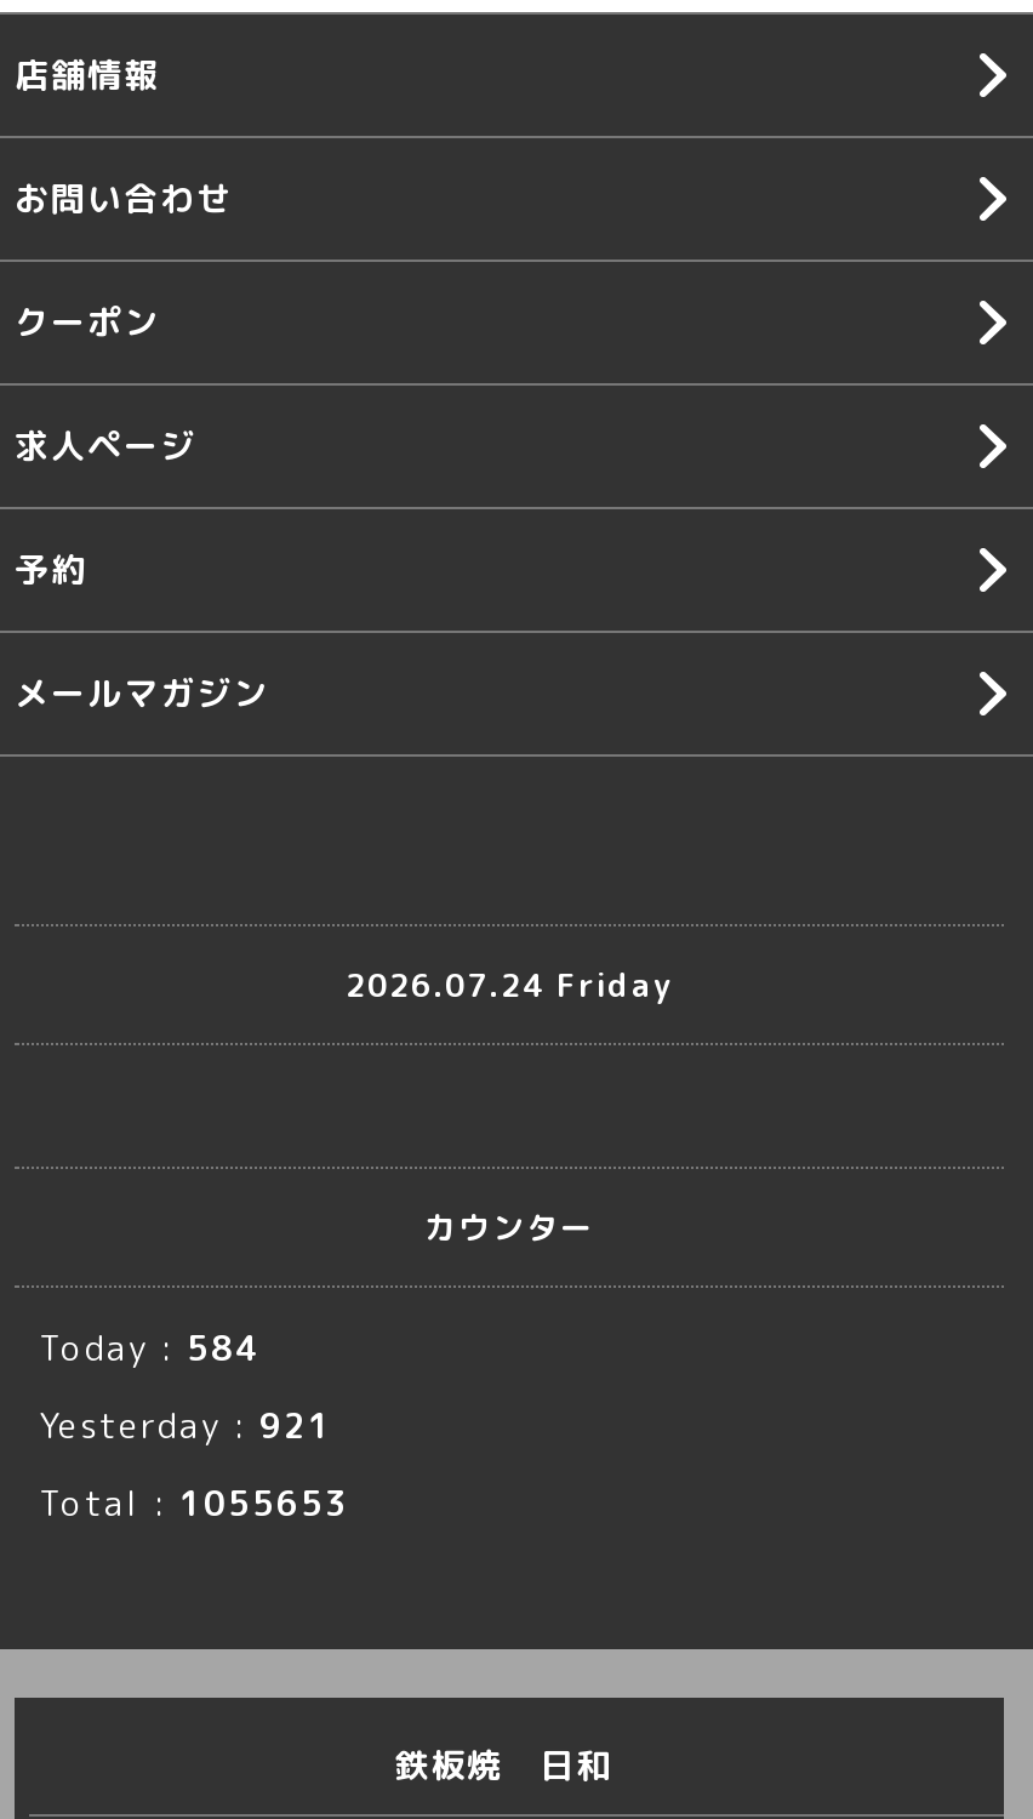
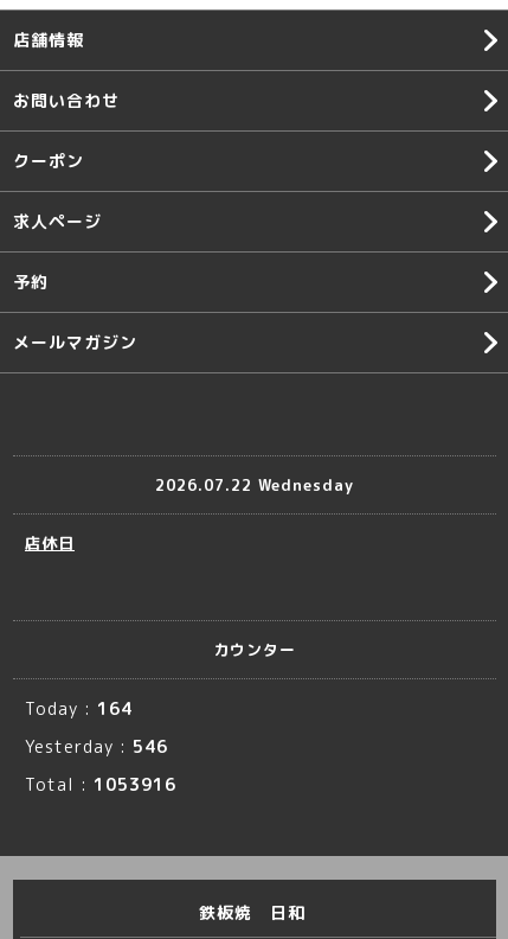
[346,962,673,1005] 2026.07.24 Friday -> [25,474,354,554] 2026.07.22 Wednesday | 店休日
[39,1324,259,1370] Today : 584 -> [25,697,133,720] Today : 164
[39,1402,332,1448] Yesterday : 921 -> [25,735,168,758] Yesterday : 546
[39,1479,349,1526] Total : 1055653 -> [25,773,176,796] Total : 1053916

